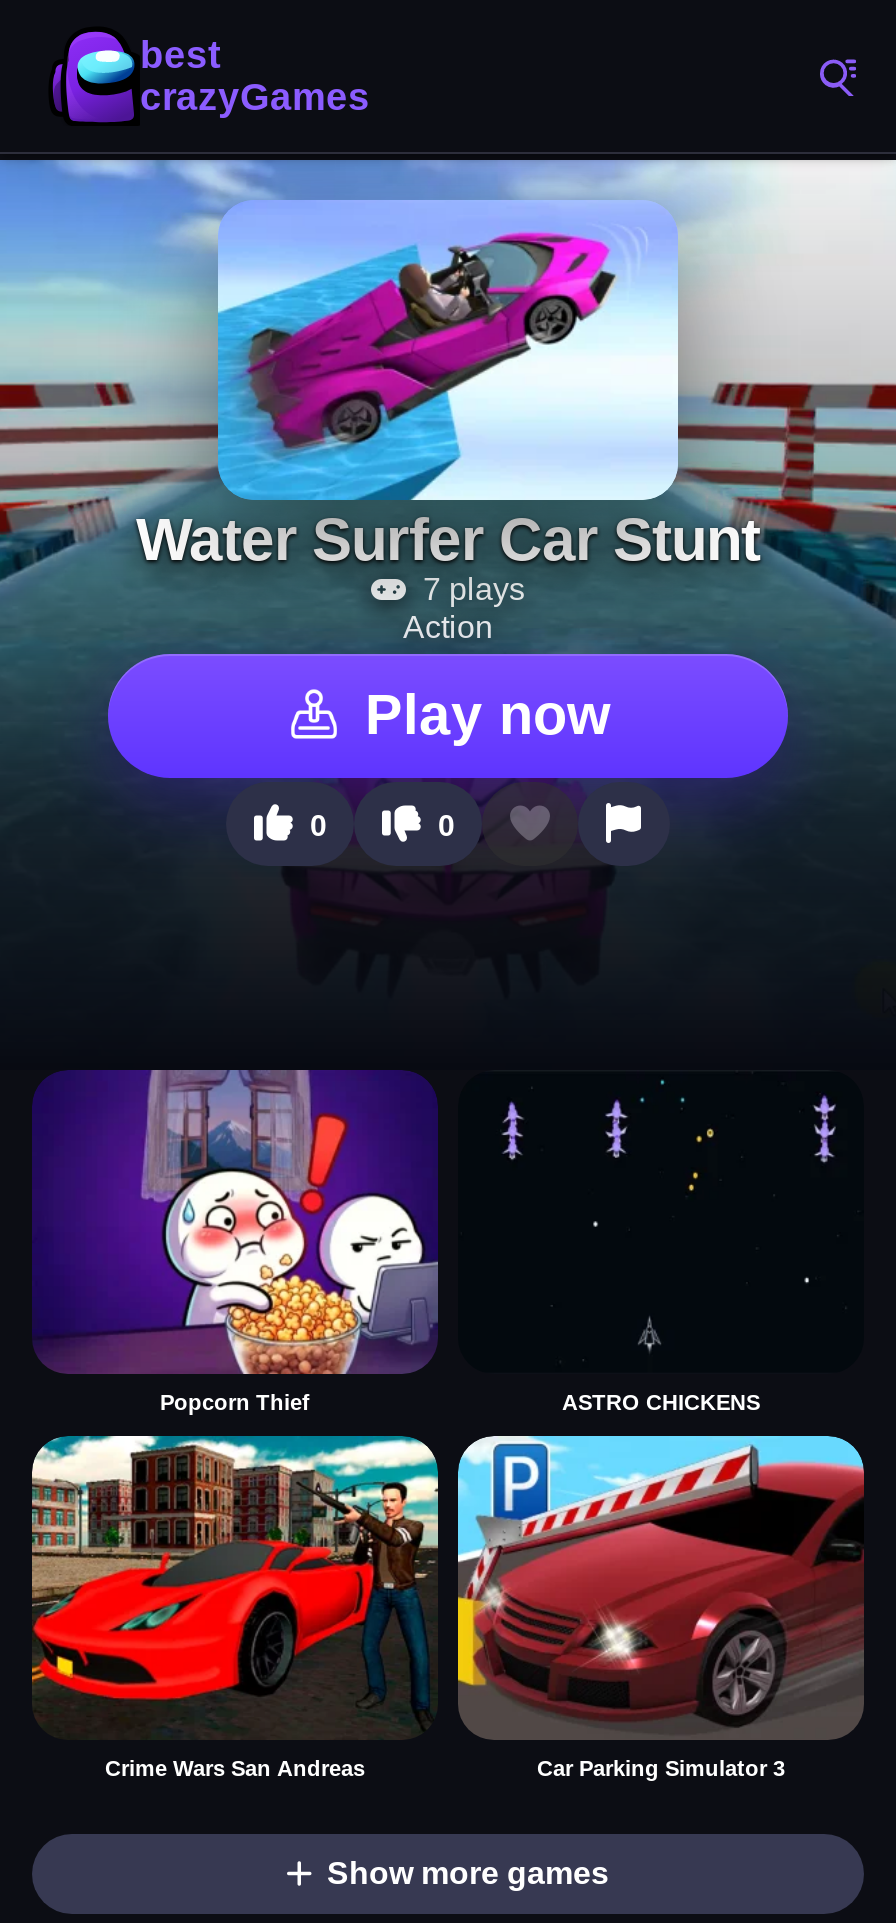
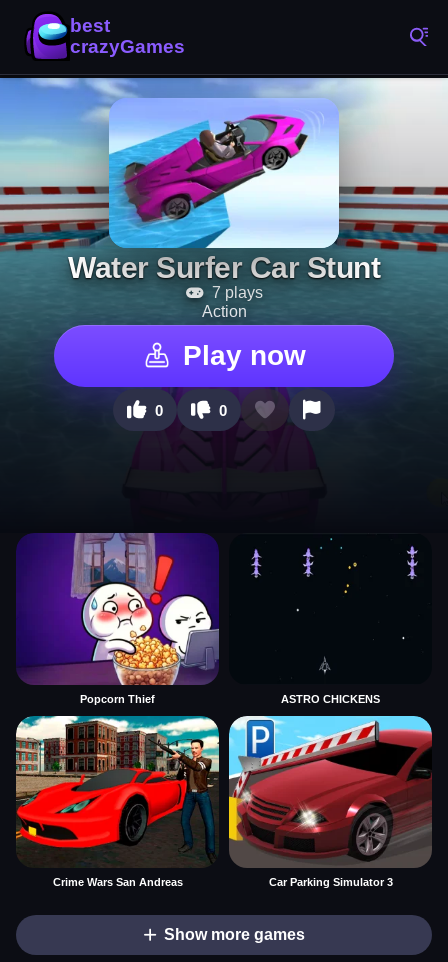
[6,376,220,578] [image] -> [3,185,110,286] [image]
[672,378,890,618] [image] -> [335,186,445,305] [image]

